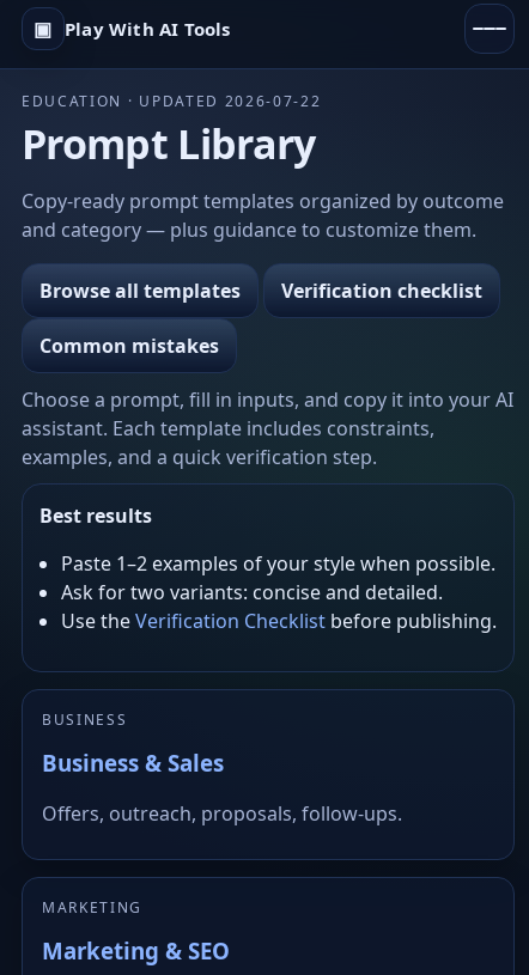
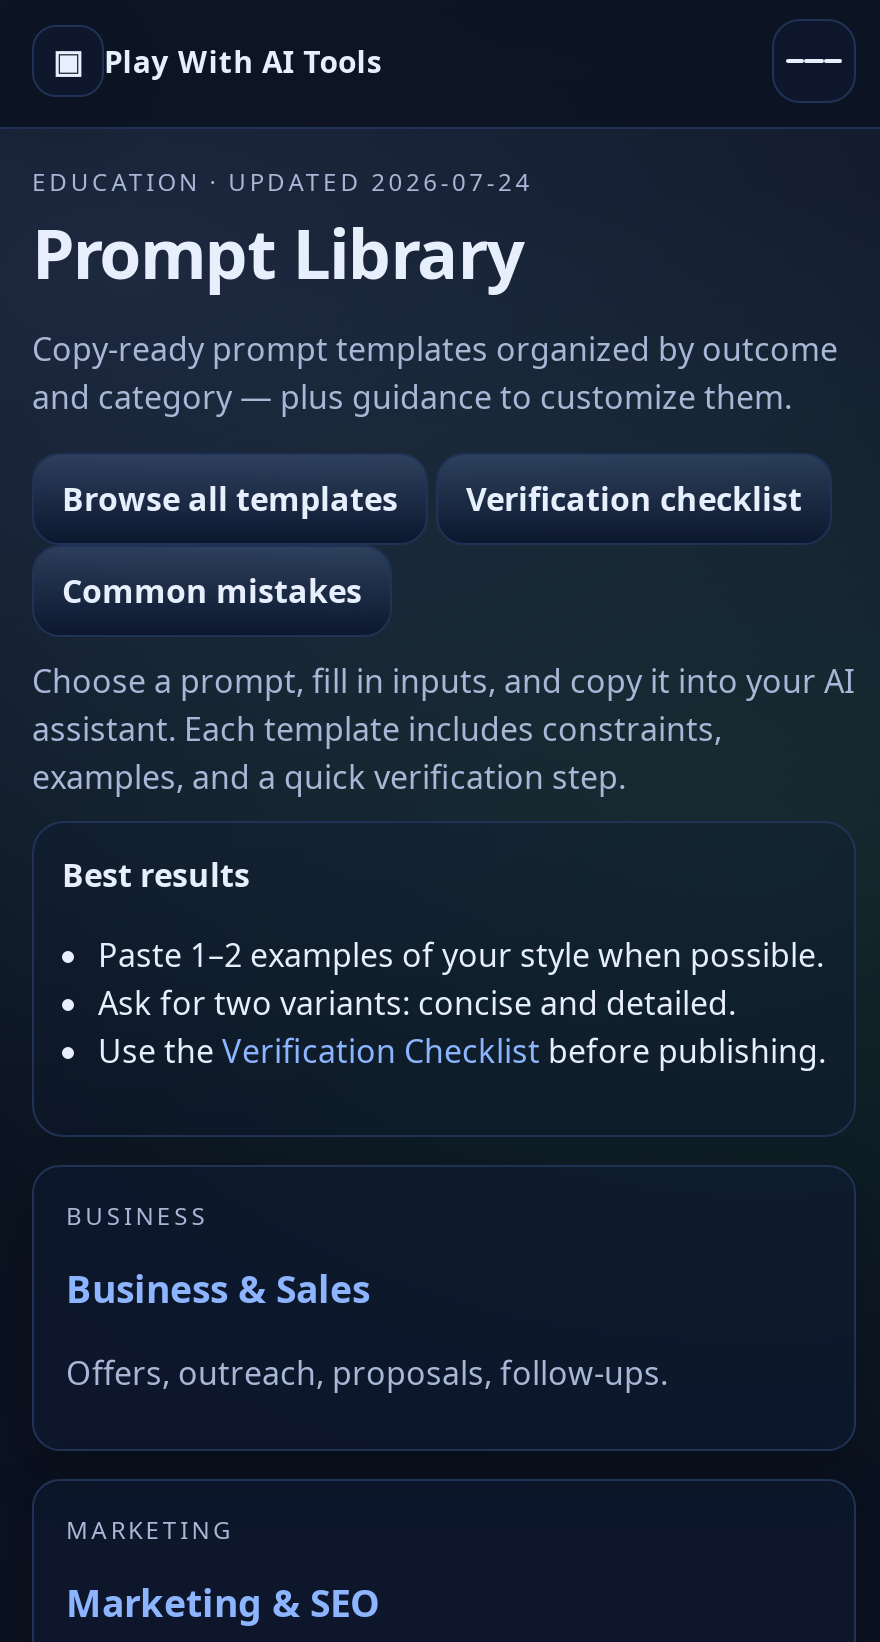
[22,91,321,111] EDUCATION · UPDATED 2026-07-22 -> [32,165,533,199] EDUCATION · UPDATED 2026-07-24

